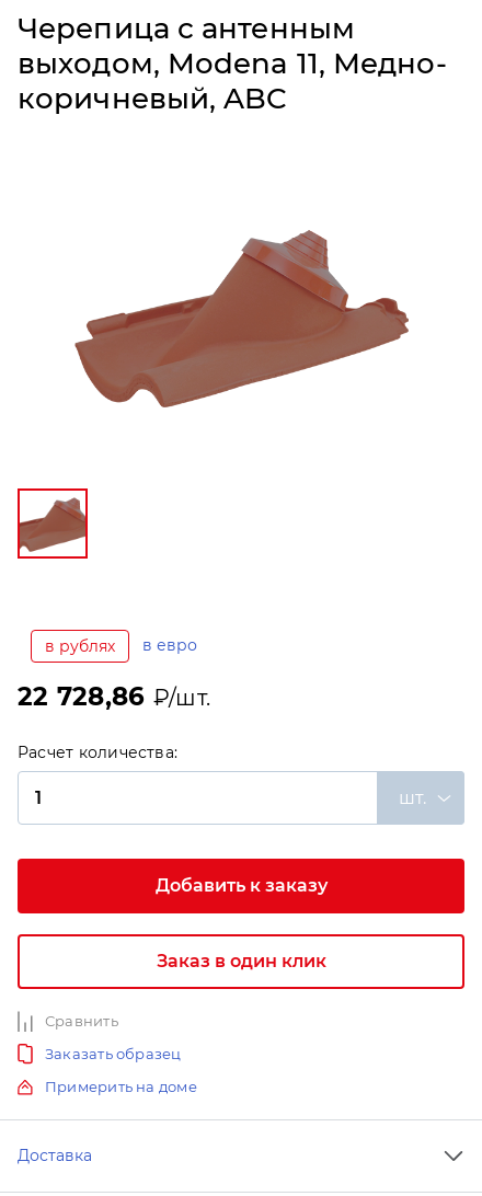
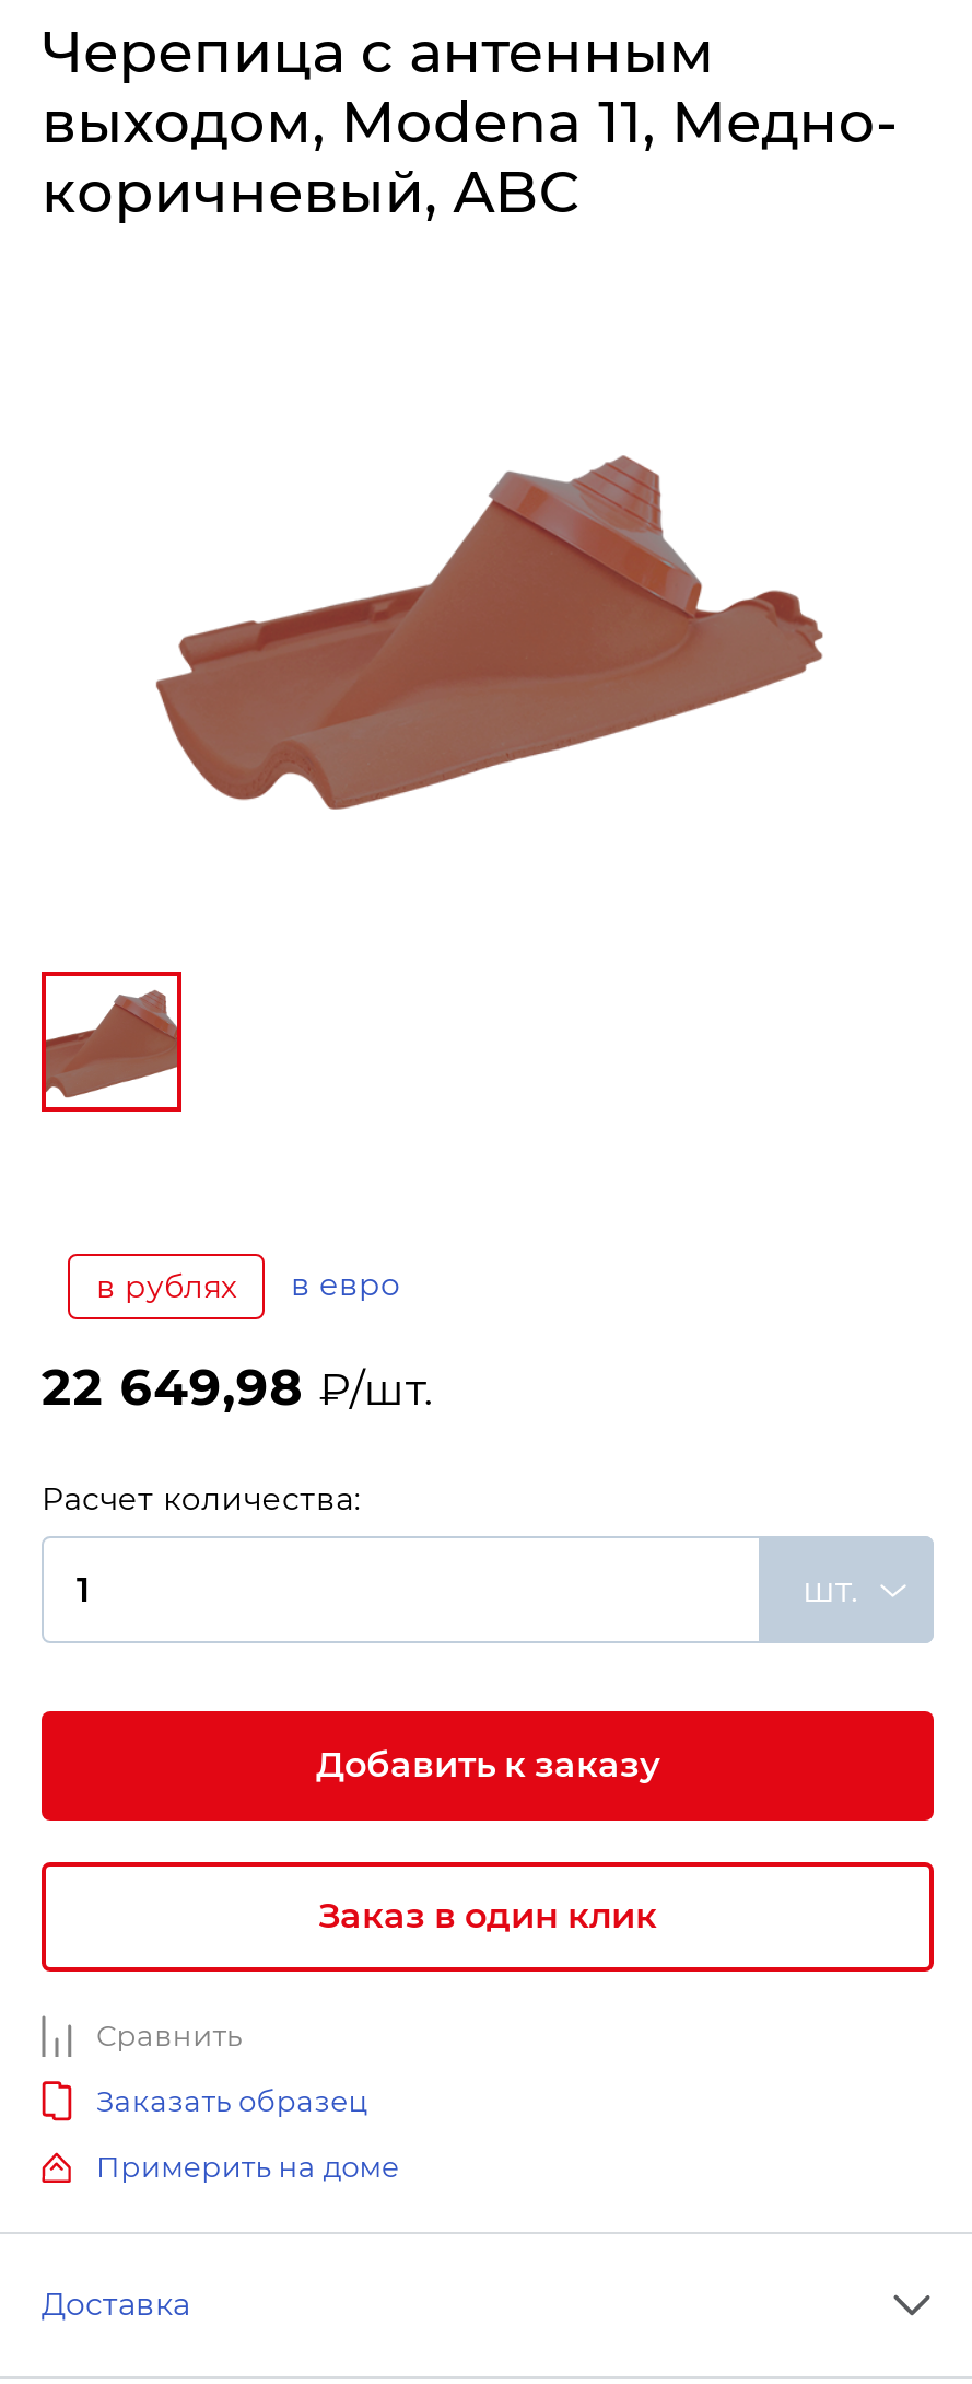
[18,681,210,712] 22 728,86 ₽/шт. -> [42,1357,433,1418] 22 649,98 ₽/шт.

